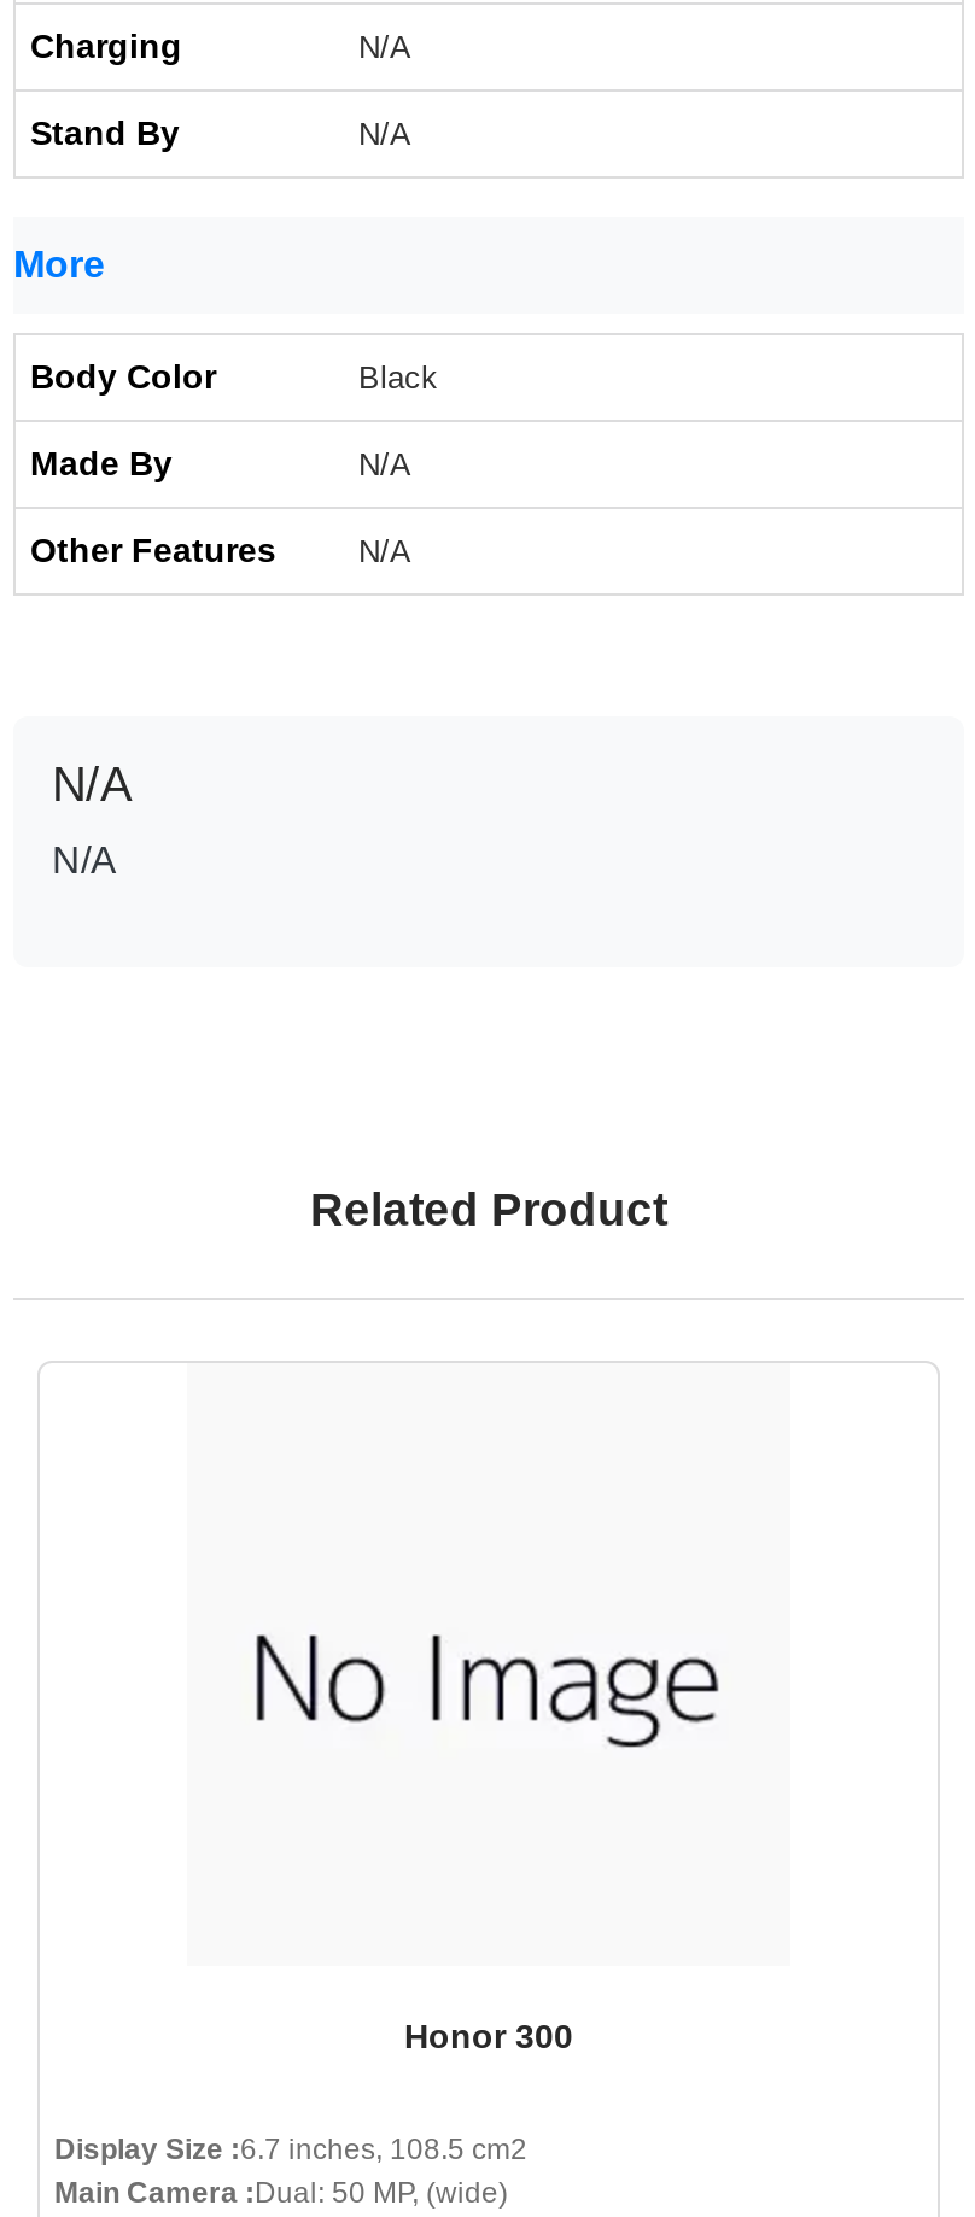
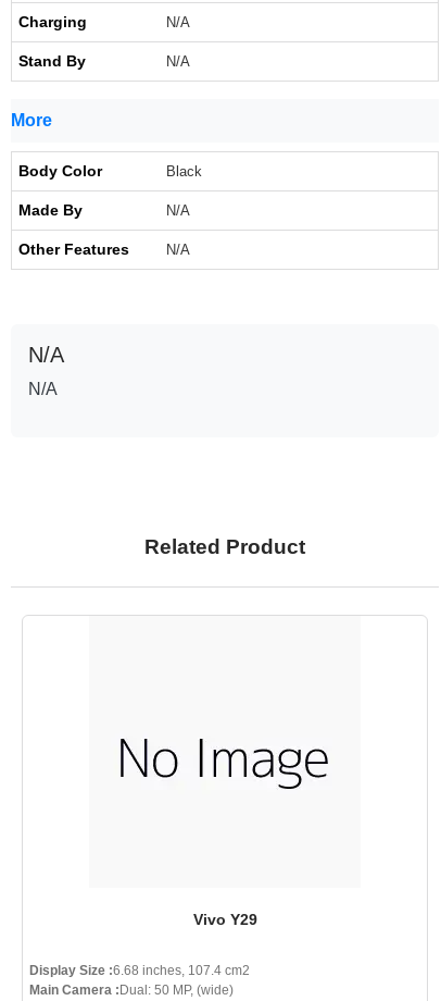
[404,2017,573,2056] Honor 300 -> [193,911,257,928] Vivo Y29
[54,2133,527,2167] Display Size : 6.7 inches, 108.5 cm2 -> [29,963,250,978] Display Size : 6.68 inches, 107.4 cm2

